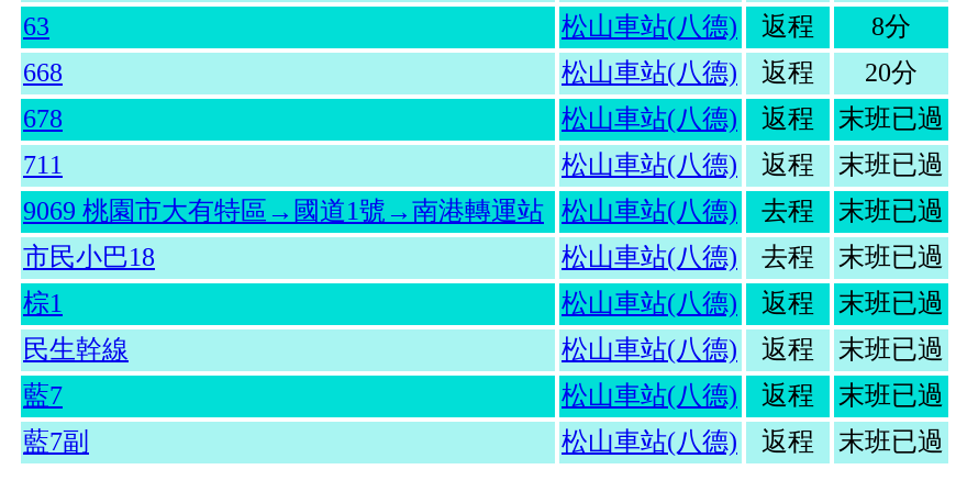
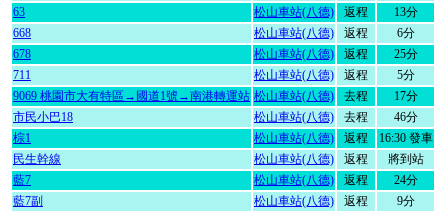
[562,11,911,42] 松山車站(八德) 返程 8分 -> [254,5,417,19] 松山車站(八德) 返程 13分
[865,57,918,88] 20分 -> [396,26,414,40] 6分
[838,103,944,134] 末班已過 -> [393,47,417,61] 25分
[838,149,944,180] 末班已過 -> [396,68,414,82] 5分
[838,195,944,226] 末班已過 -> [393,89,417,103] 17分
[838,242,944,272] 末班已過 -> [393,110,417,124] 46分
[838,288,944,318] 末班已過 -> [378,131,432,145] 16:30 發車
[838,334,944,365] 末班已過 -> [387,152,423,166] 將到站
[838,380,944,411] 末班已過 -> [393,173,417,187] 24分
[838,426,944,457] 末班已過 -> [396,194,414,208] 9分

